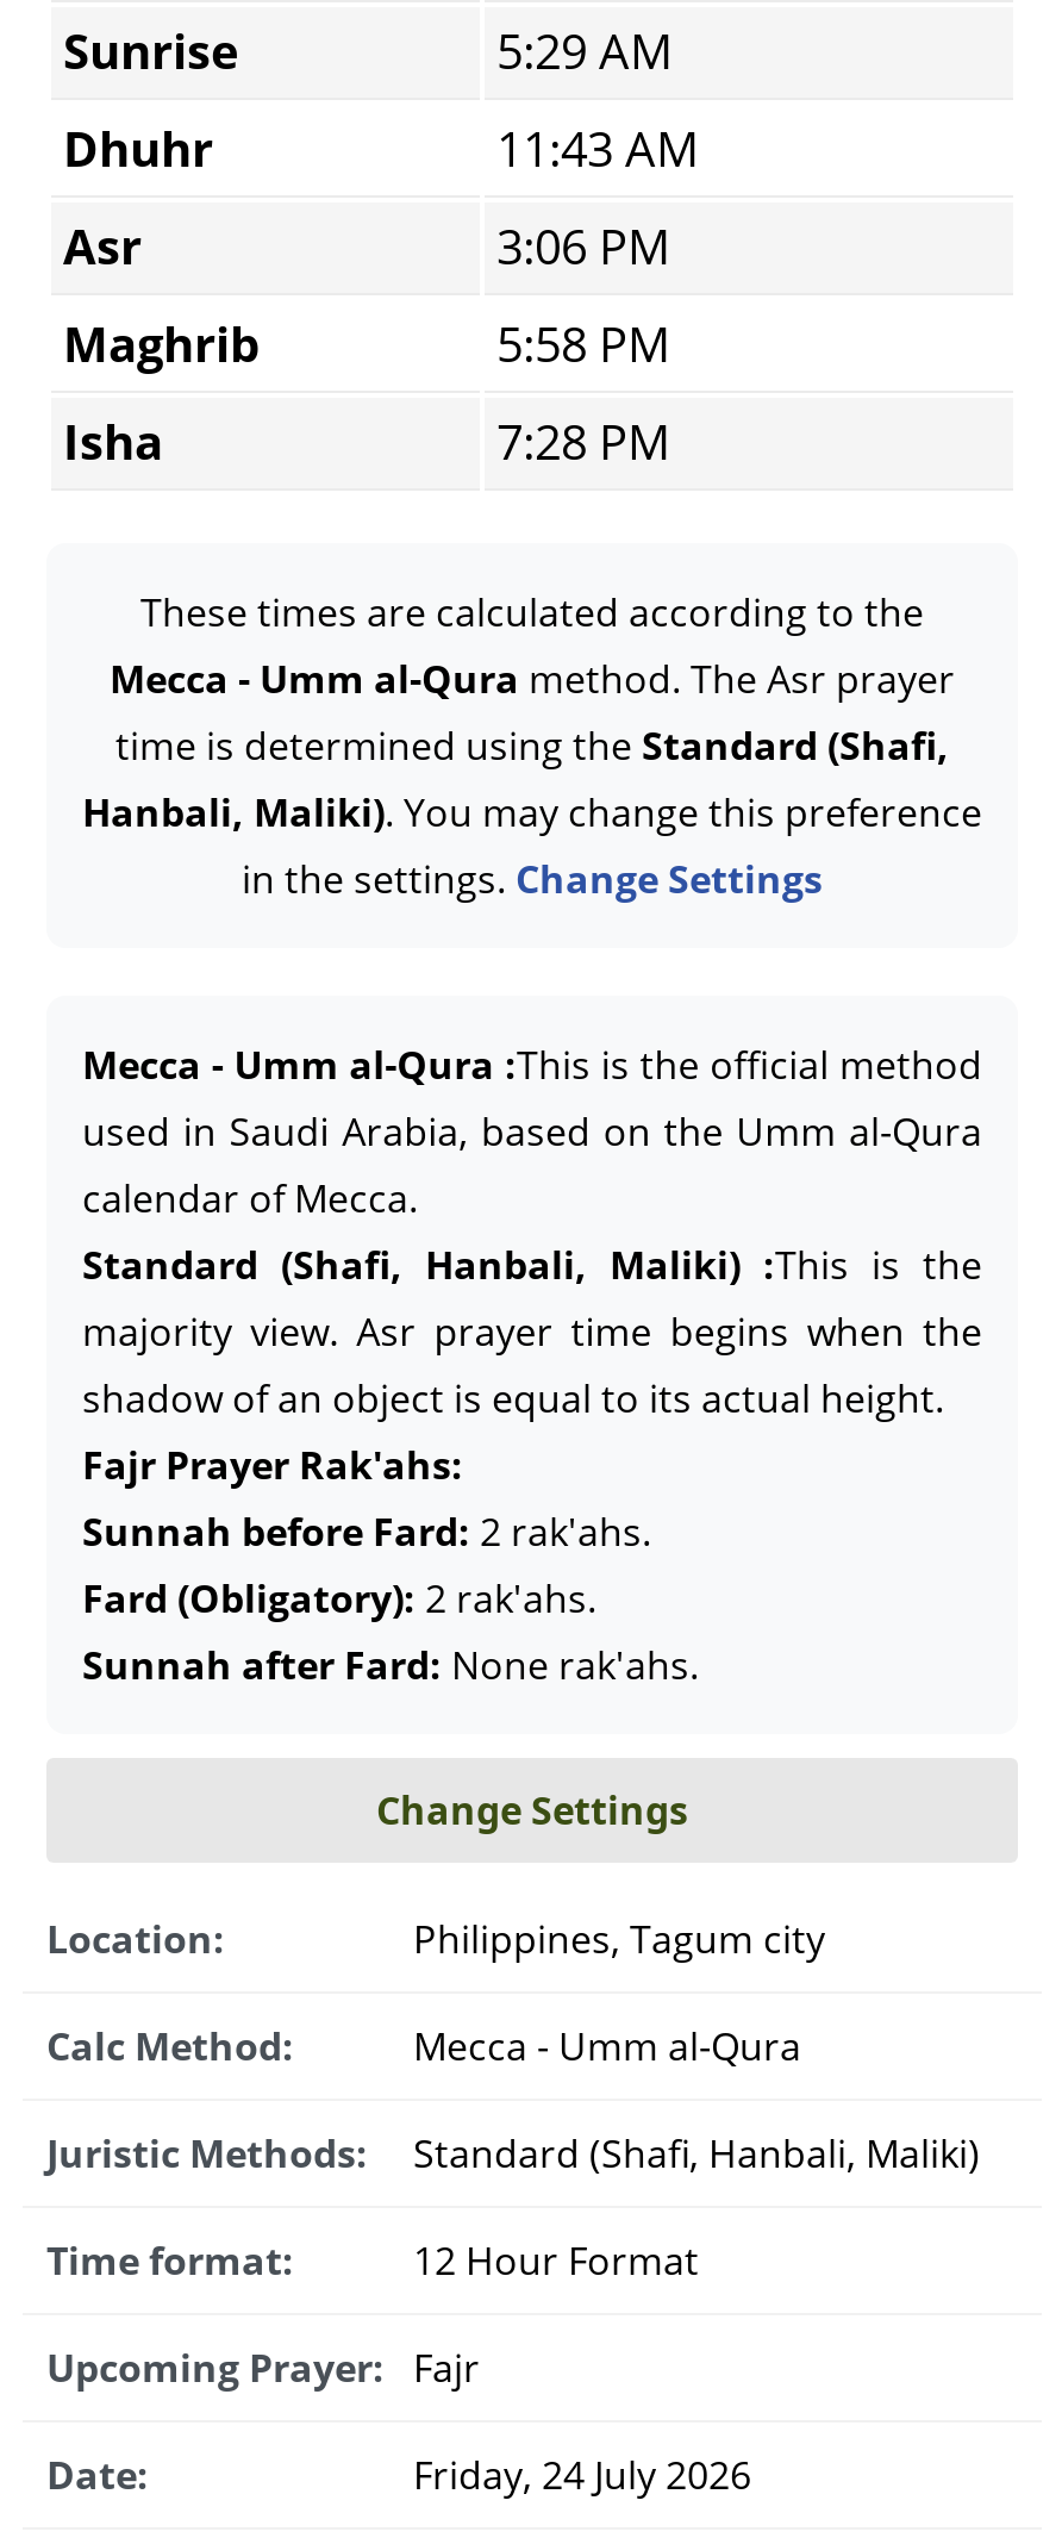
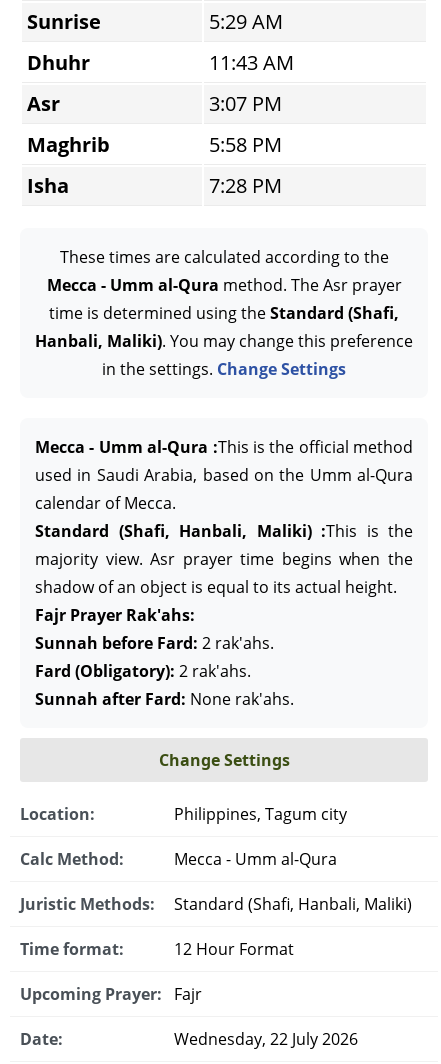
[496,214,670,279] 3:06 PM -> [209,90,282,117] 3:07 PM
[404,2449,751,2501] Friday, 24 July 2026 -> [170,1028,358,1050] Wednesday, 22 July 2026

